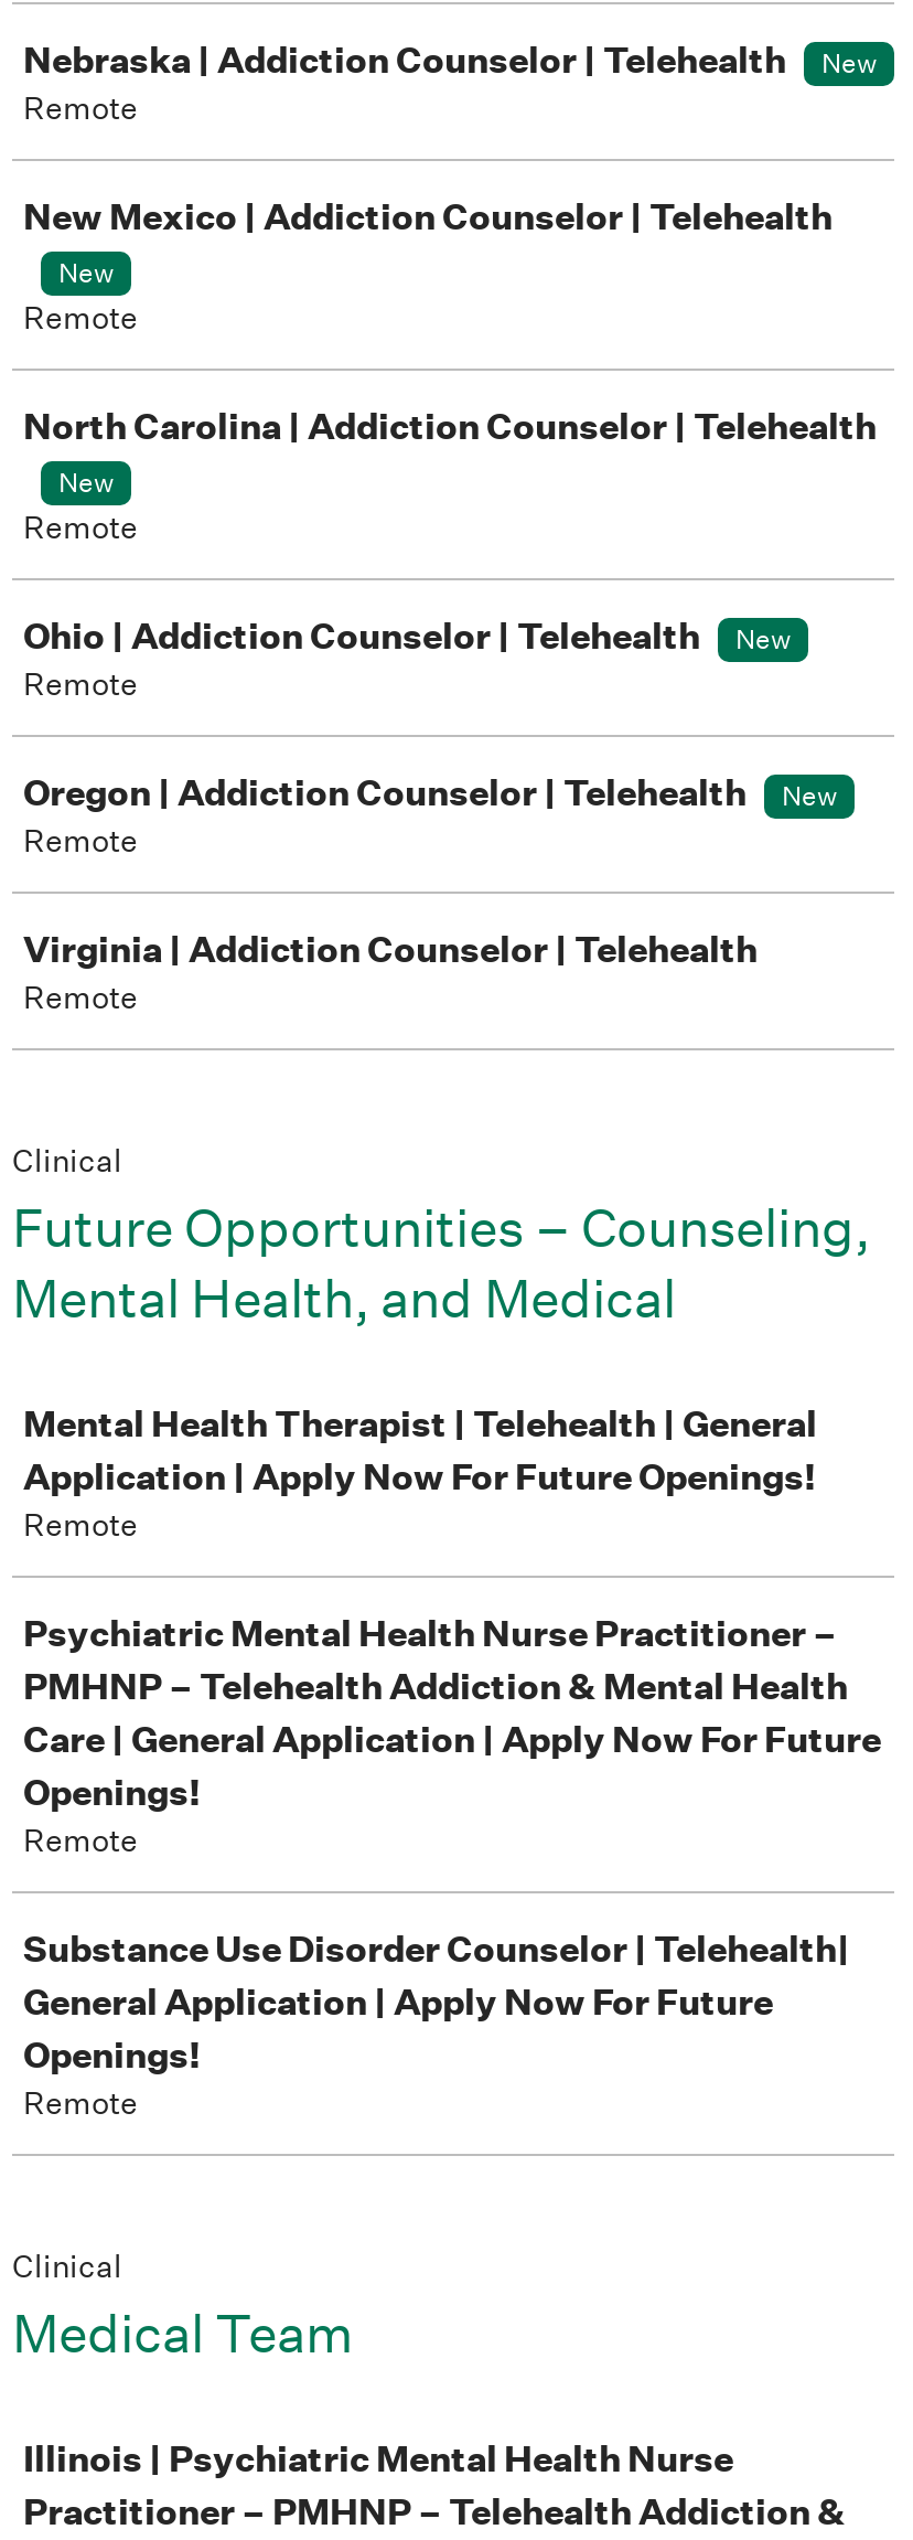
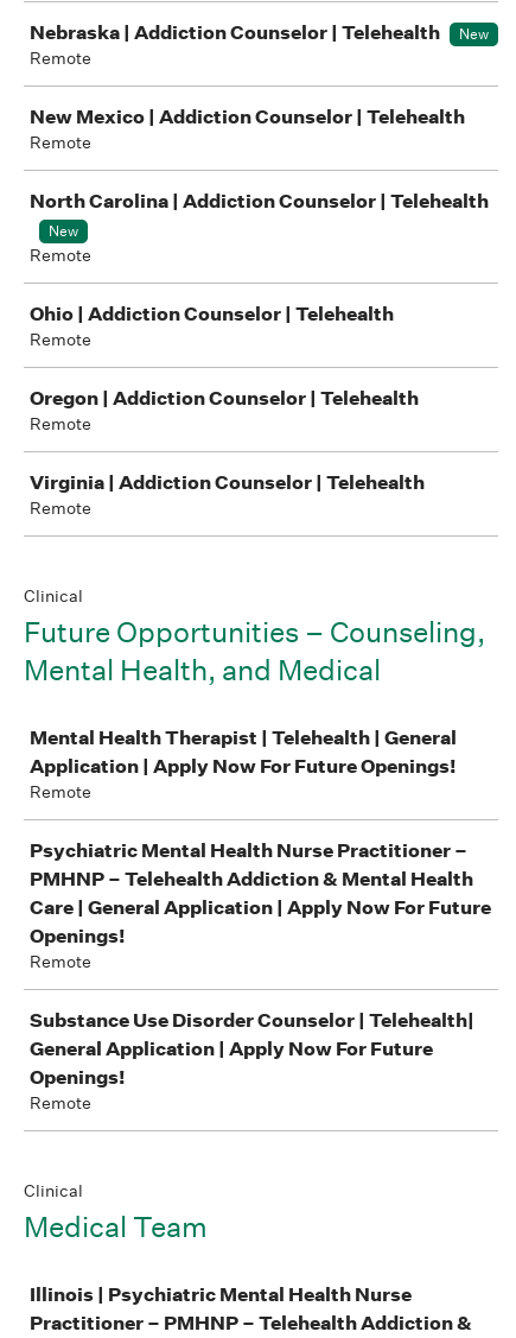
[58,254,114,291] New -> none
[735,620,791,658] New -> none
[782,777,837,814] New -> none

